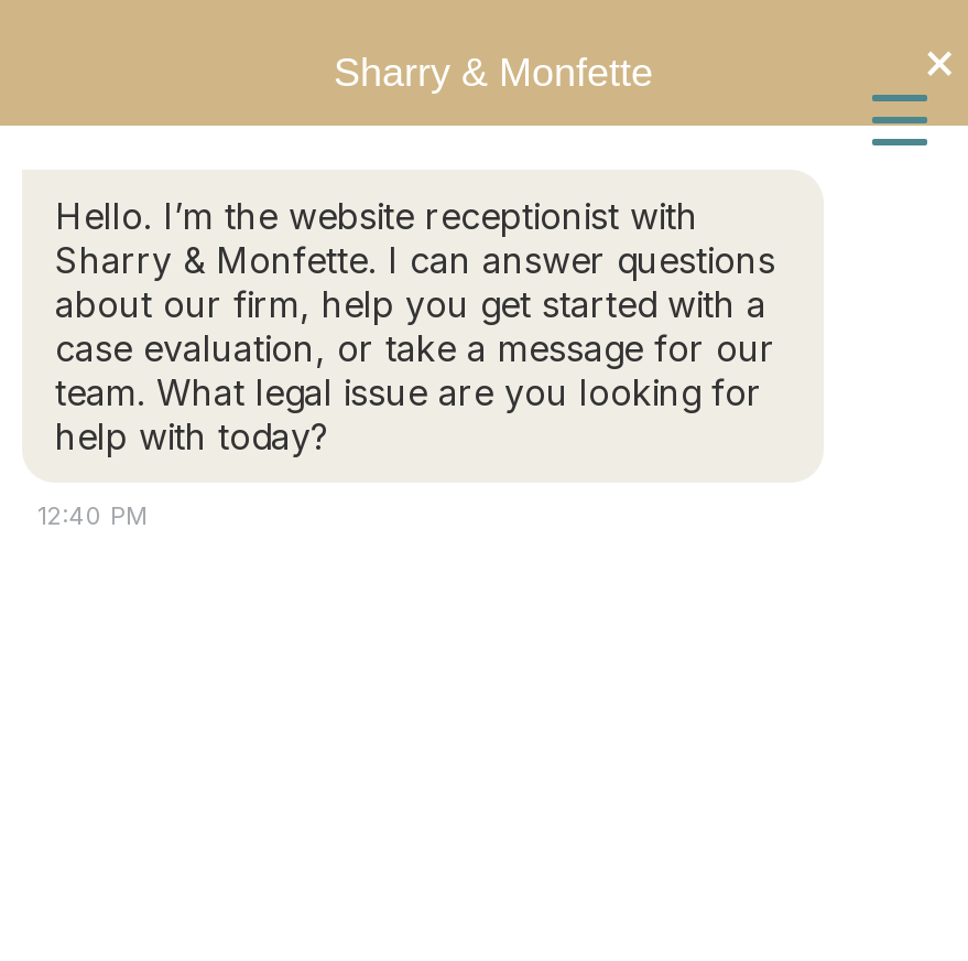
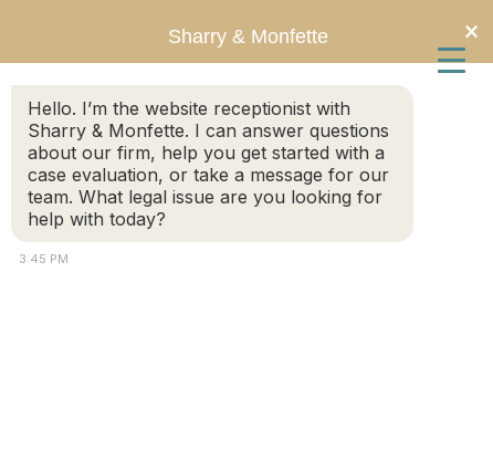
[37,500,148,531] 12:40 PM -> [19,251,69,266] 3:45 PM

